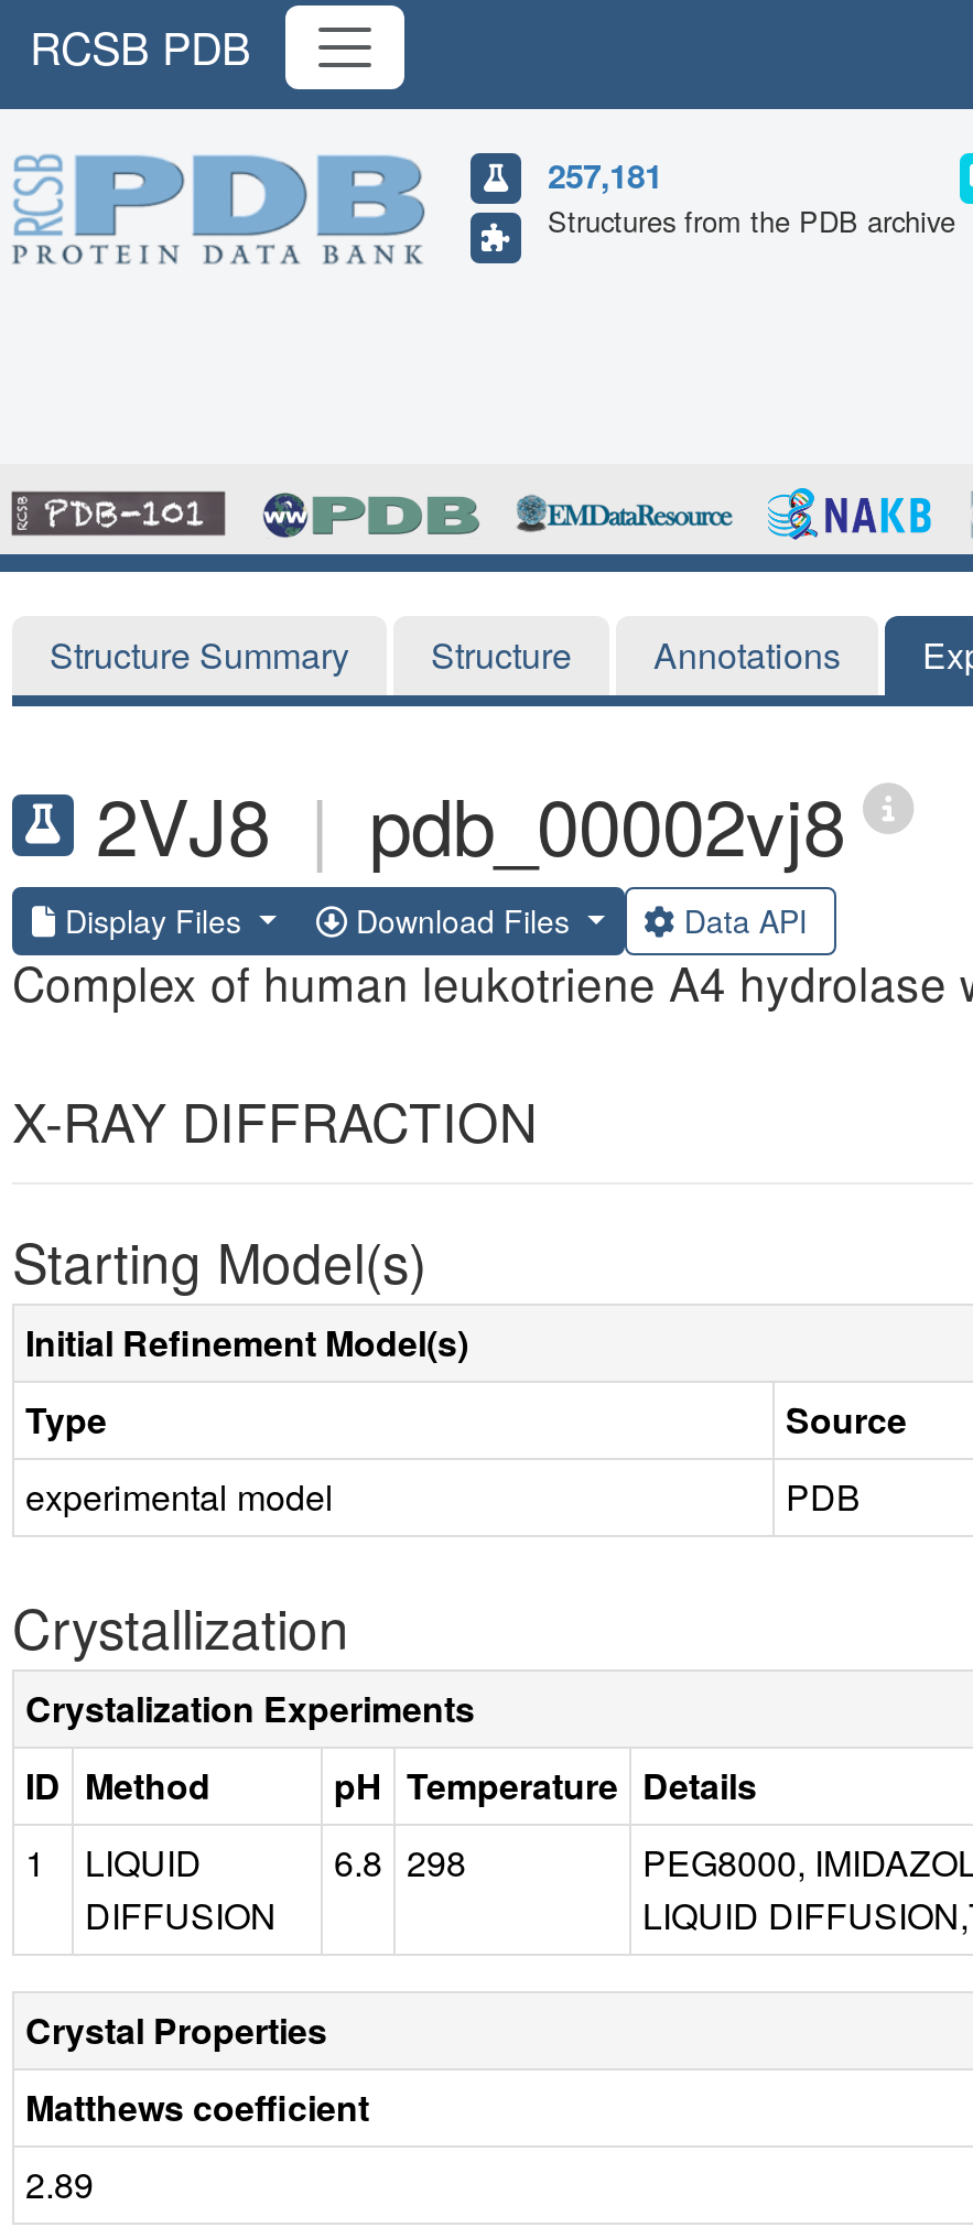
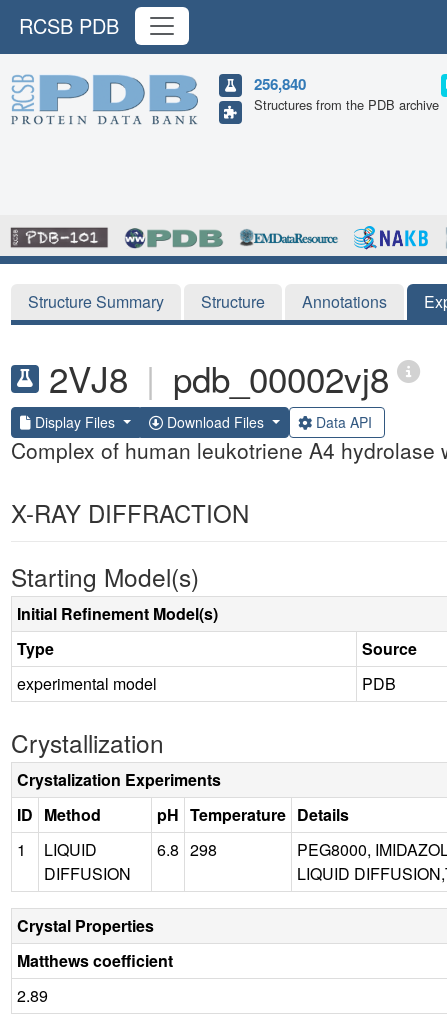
[548,151,662,199] 257,181 -> [254,73,306,95] 256,840

